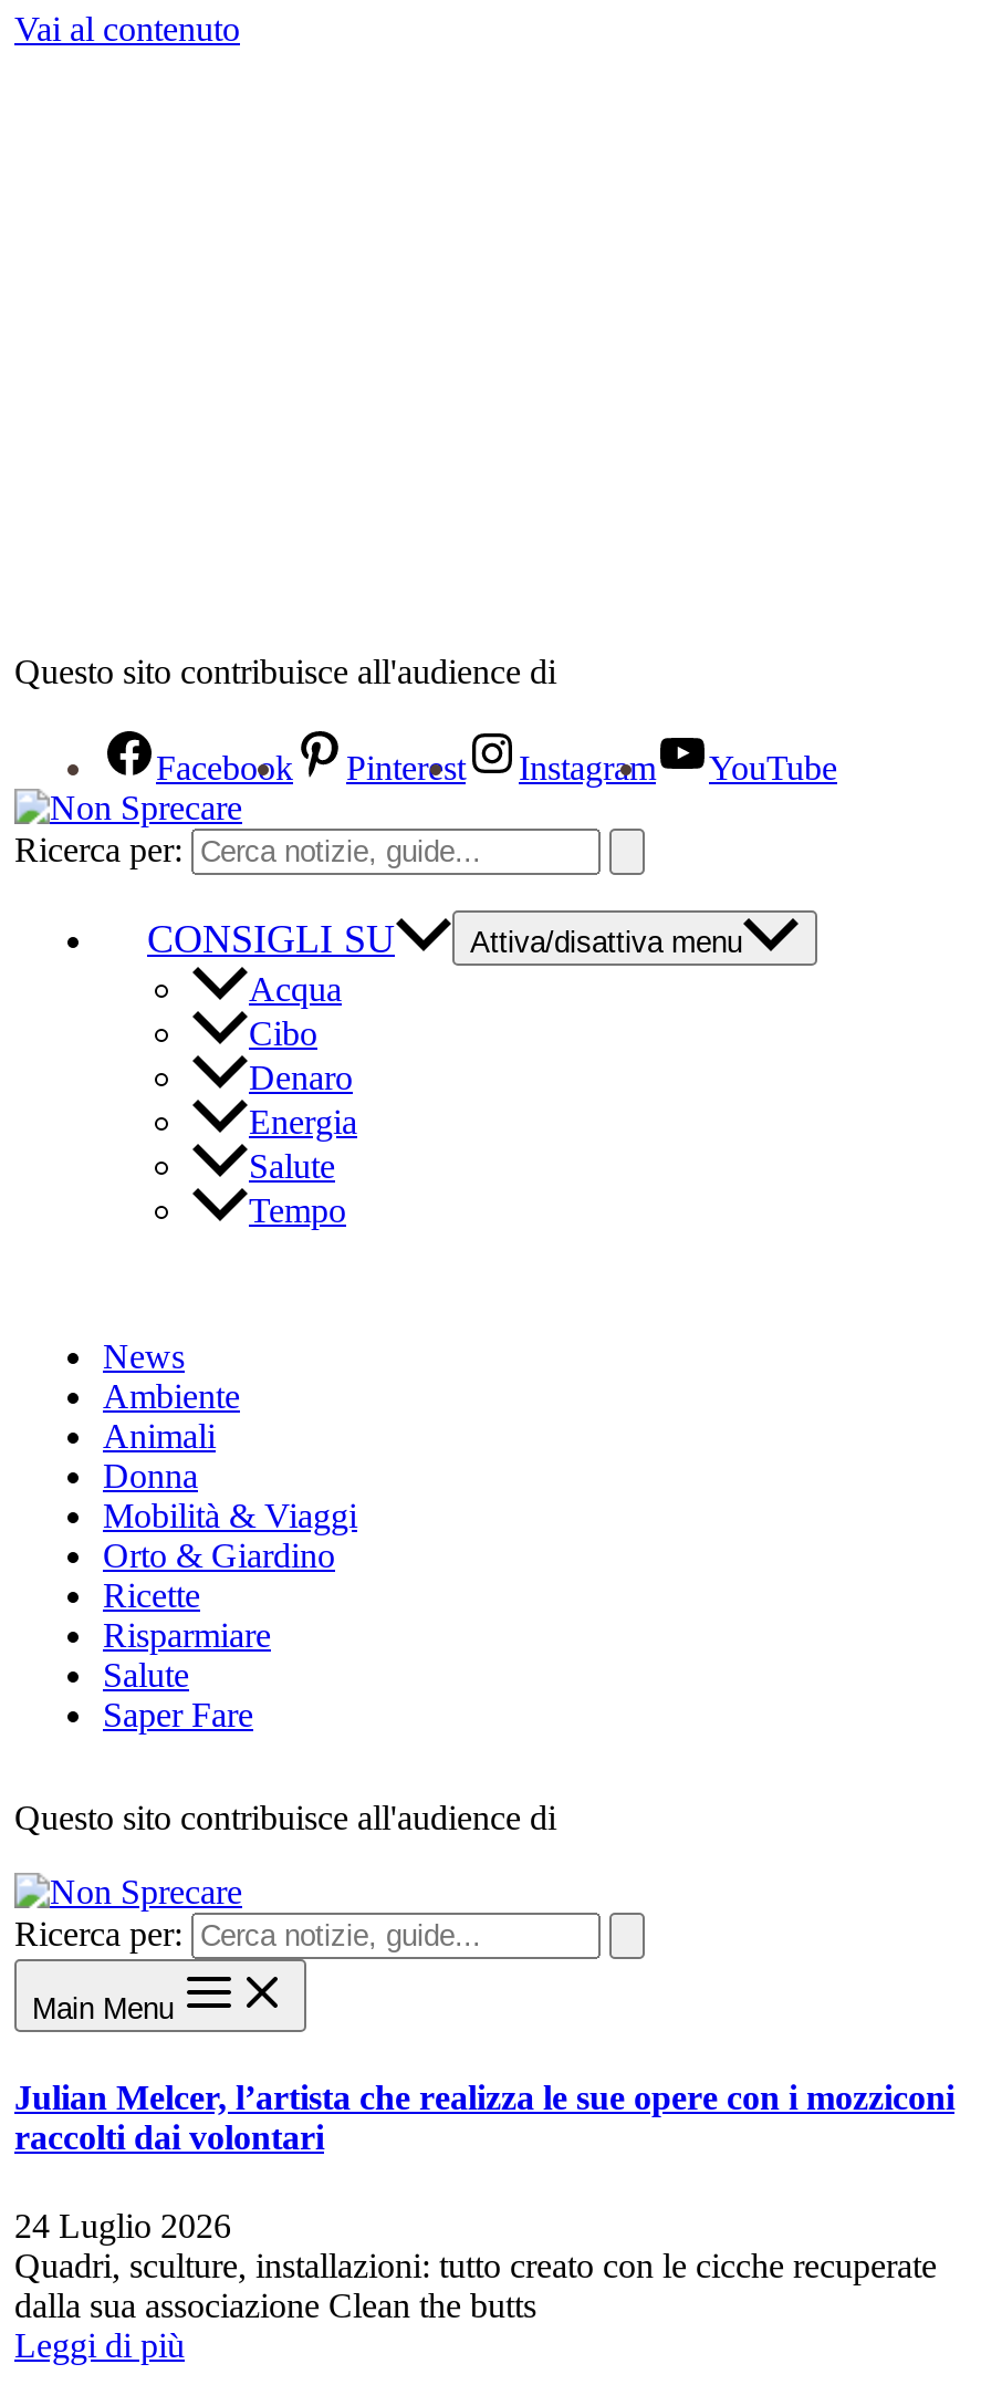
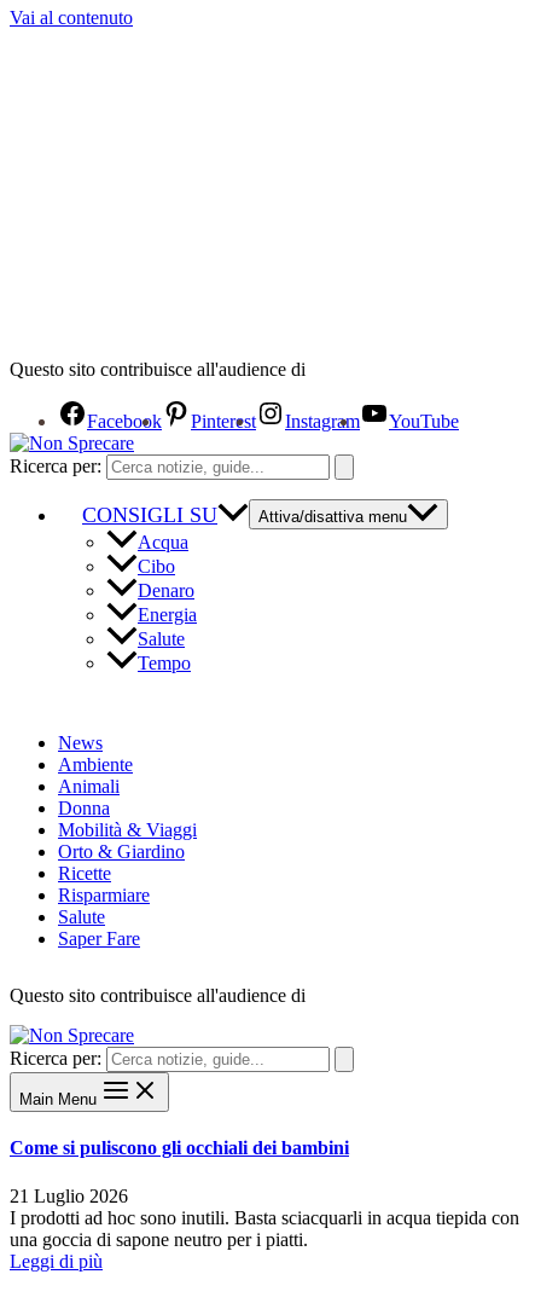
[14,2080,954,2157] Julian Melcer, l’artista che realizza le sue opere con i mozziconi | raccolti dai volontari -> [10,1138,349,1159] Come si puliscono gli occhiali dei bambini
[14,2206,937,2324] 24 Luglio 2026 | Quadri, sculture, installazioni: tutto creato con le cicche recuperate | dalla sua associazione Clean the butts -> [10,1185,519,1250] 21 Luglio 2026 | I prodotti ad hoc sono inutili. Basta sciacquarli in acqua tiepida con | una goccia di sapone neutro per i piatti.

